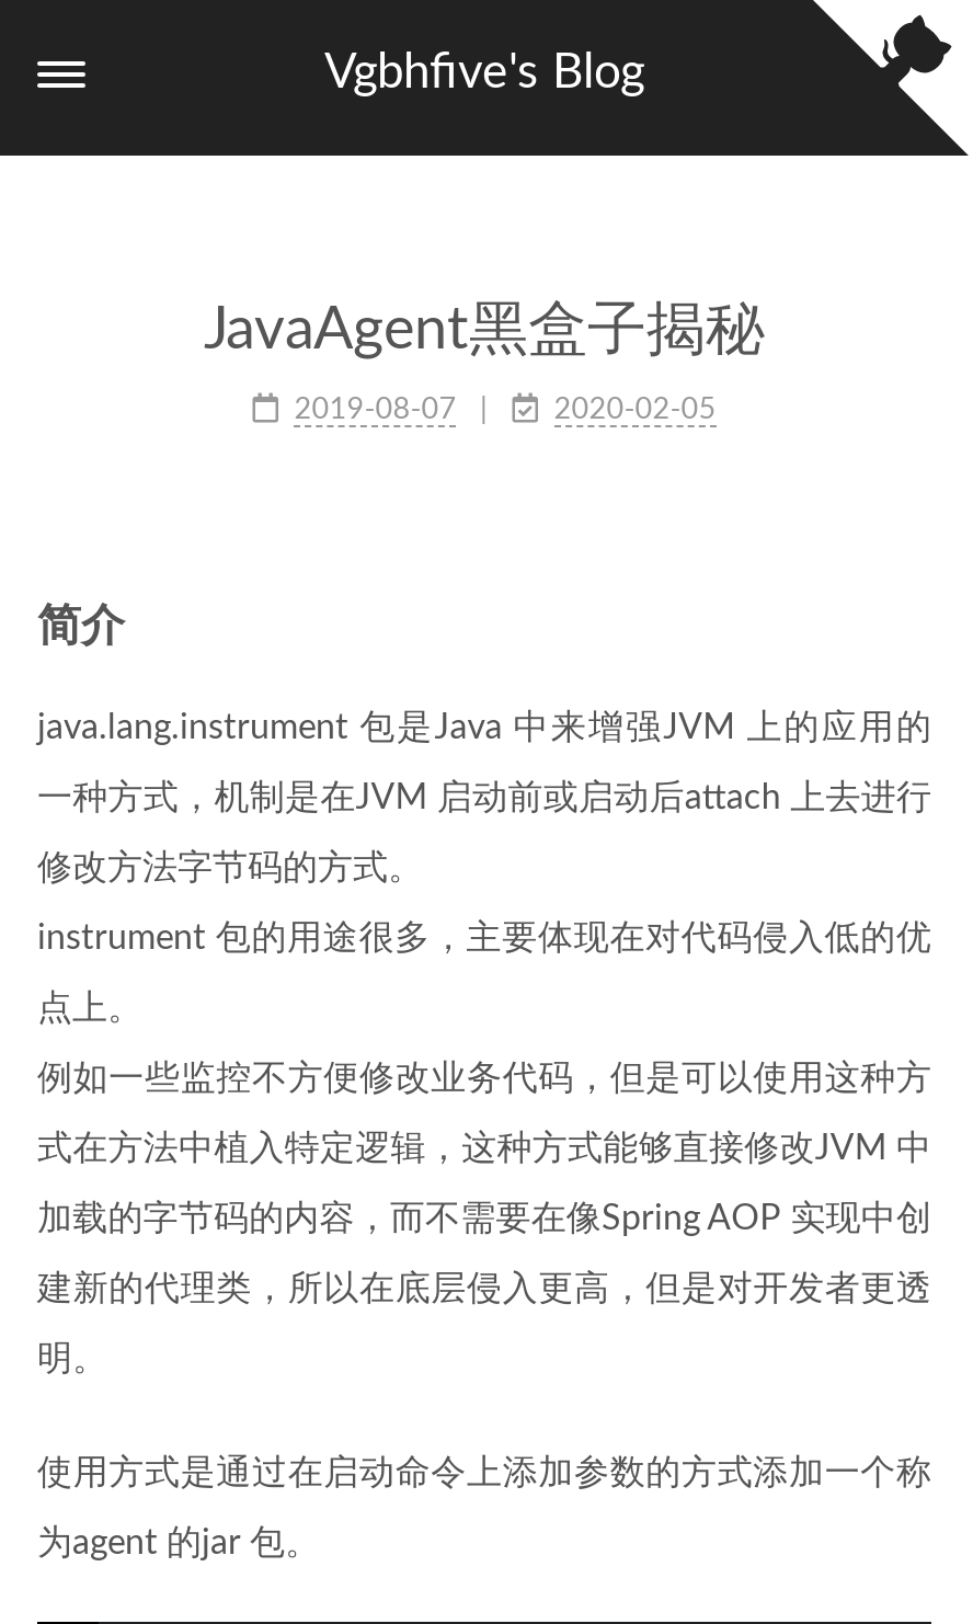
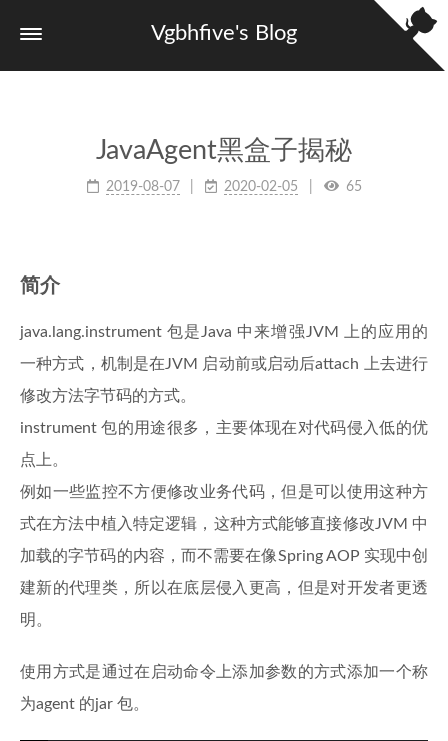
none -> [345,180,361,194] 65

